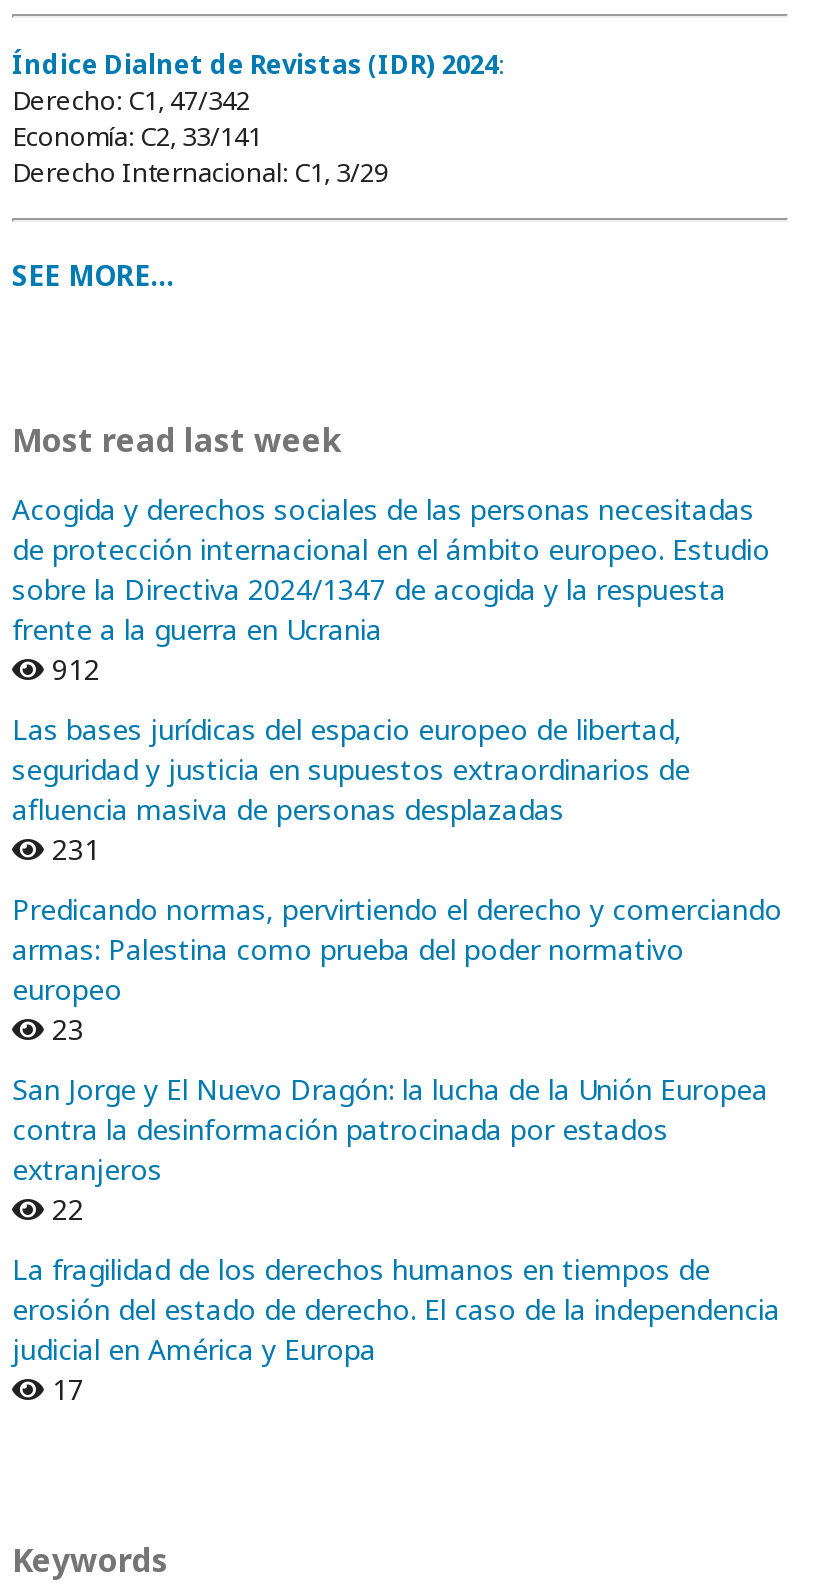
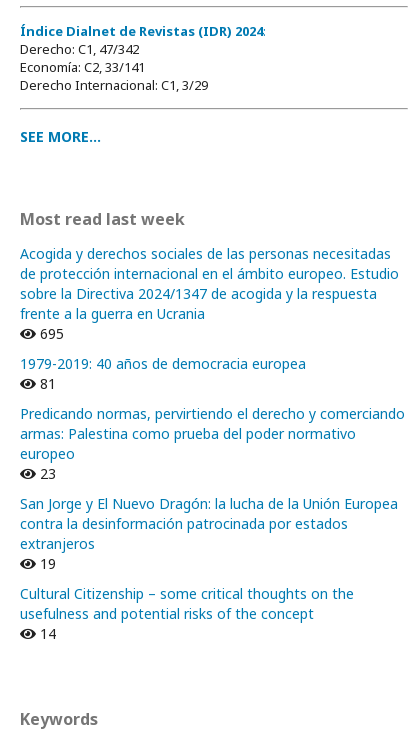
[44,650,100,688] 912 -> [36,324,64,343] 695
[12,710,690,868] Las bases jurídicas del espacio europeo de libertad, | seguridad y justicia en supuestos extraordinarios de | afluencia masiva de personas desplazadas | 231 -> [20,354,306,393] 1979-2019: 40 años de democracia europea | 81
[44,1190,84,1228] 22 -> [36,554,56,573] 19
[12,1250,780,1408] La fragilidad de los derechos humanos en tiempos de | erosión del estado de derecho. El caso de la independencia | judicial en América y Europa | 17 -> [20,584,354,643] Cultural Citizenship – some critical thoughts on the | usefulness and potential risks of the concept | 14

